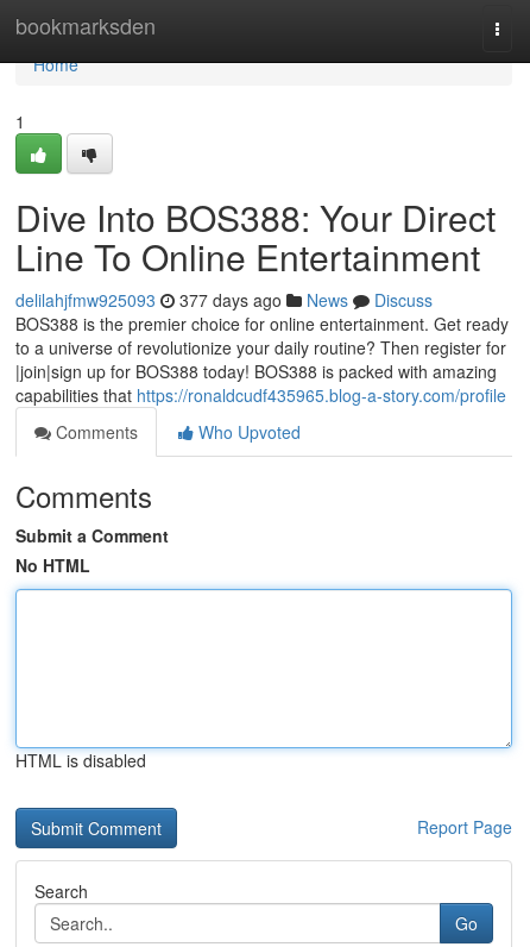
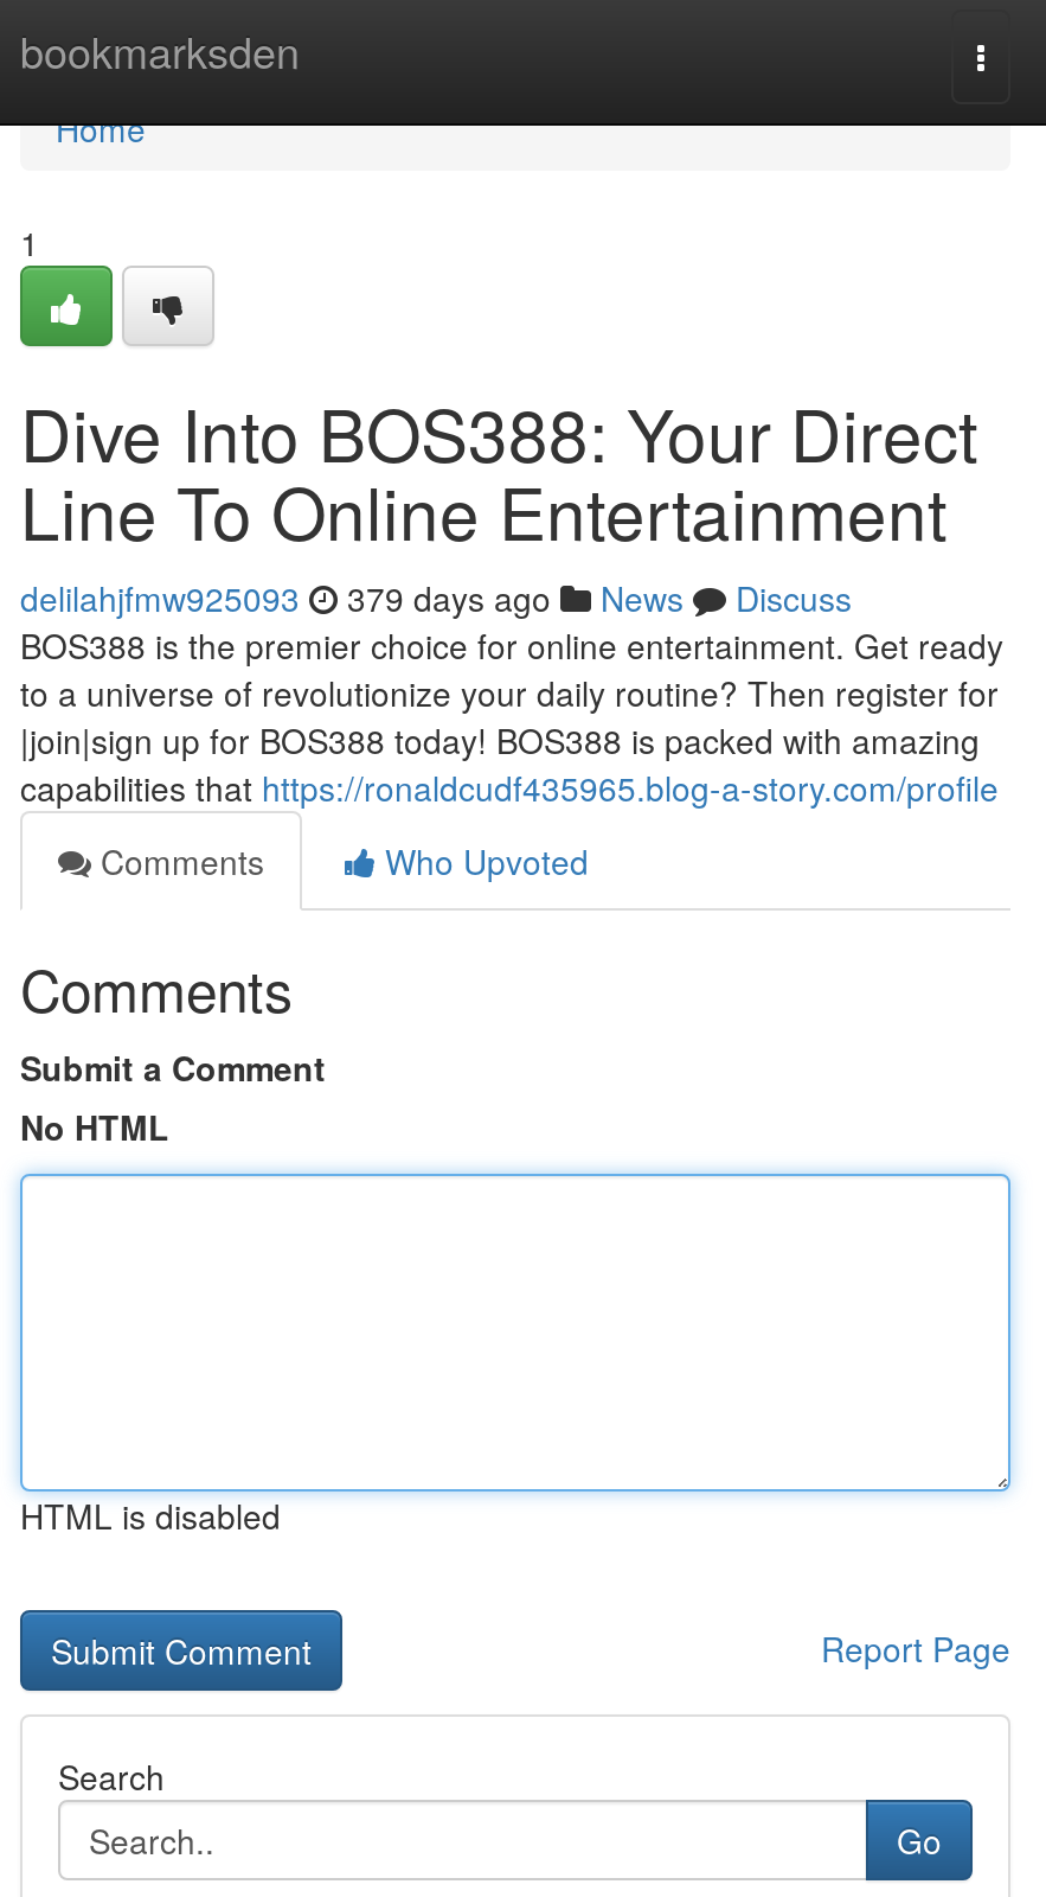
[15,288,433,312] delilahjfmw925093 377 days ago News Discuss -> [20,574,852,621] delilahjfmw925093 379 days ago News Discuss

